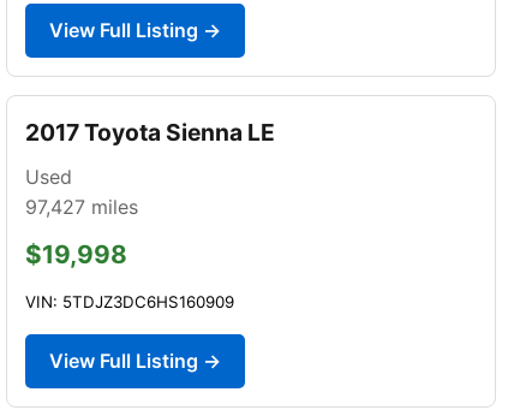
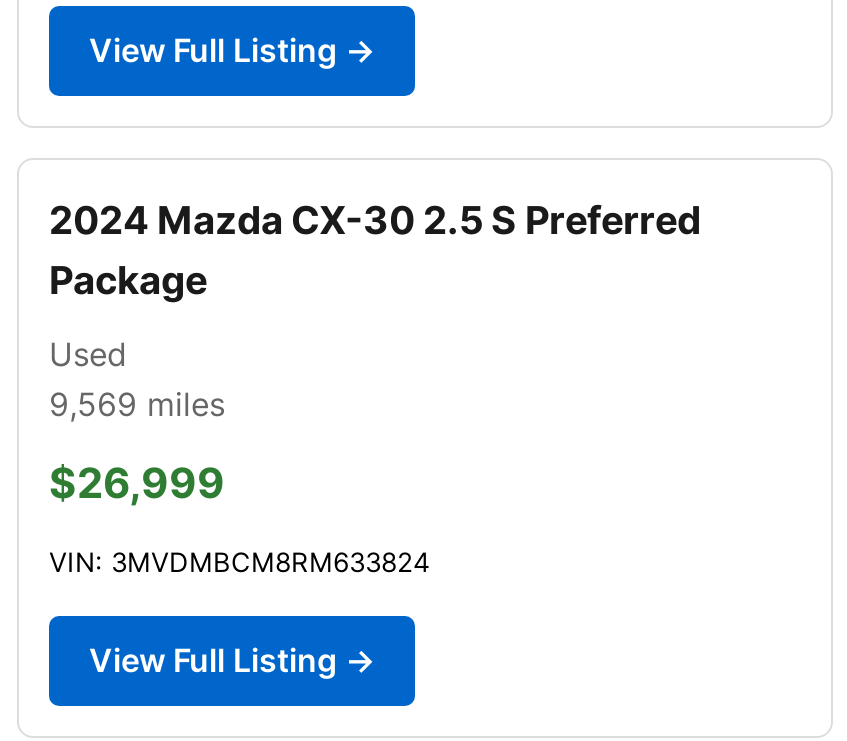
[25,118,275,147] 2017 Toyota Sienna LE -> [49,196,701,304] 2024 Mazda CX-30 2.5 S Preferred | Package
[25,195,138,219] 97,427 miles -> [49,384,225,424] 9,569 miles
[25,239,127,269] $19,998 -> [49,458,225,508] $26,999
[25,292,234,311] VIN: 5TDJZ3DC6HS160909 -> [49,546,431,578] VIN: 3MVDMBCM8RM633824

